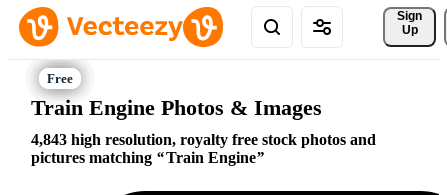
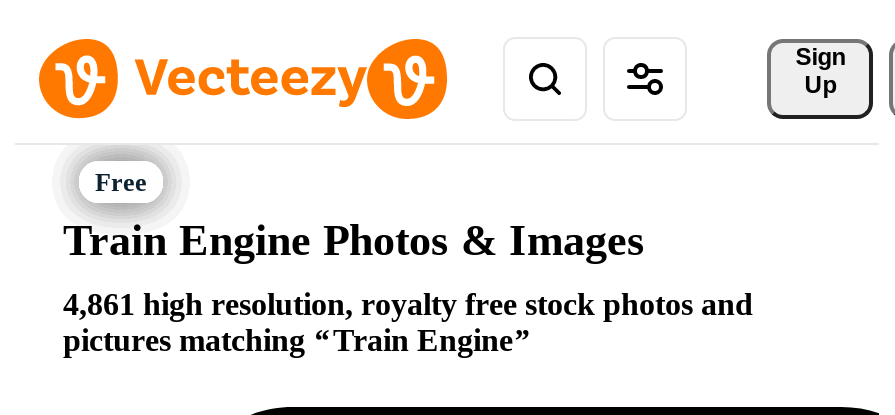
[31,131,376,148] 4,843 high resolution, royalty free stock photos and -> [63,288,753,322] 4,861 high resolution, royalty free stock photos and

